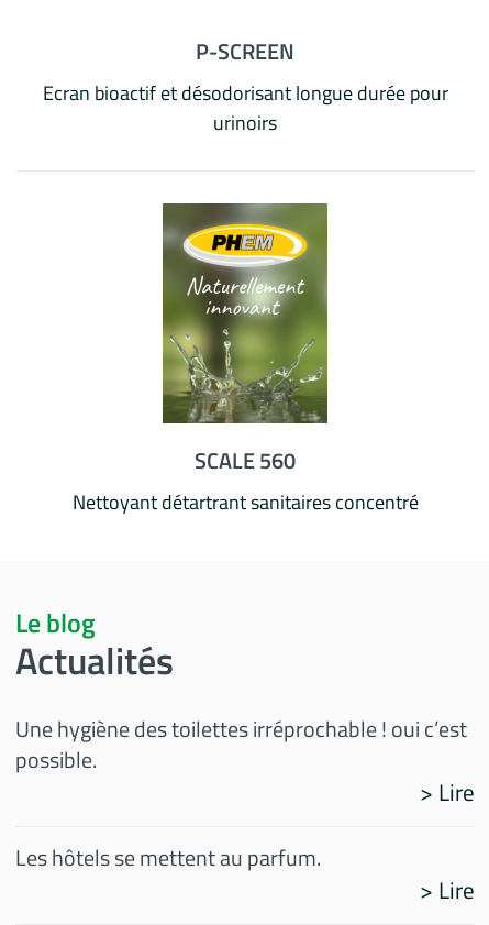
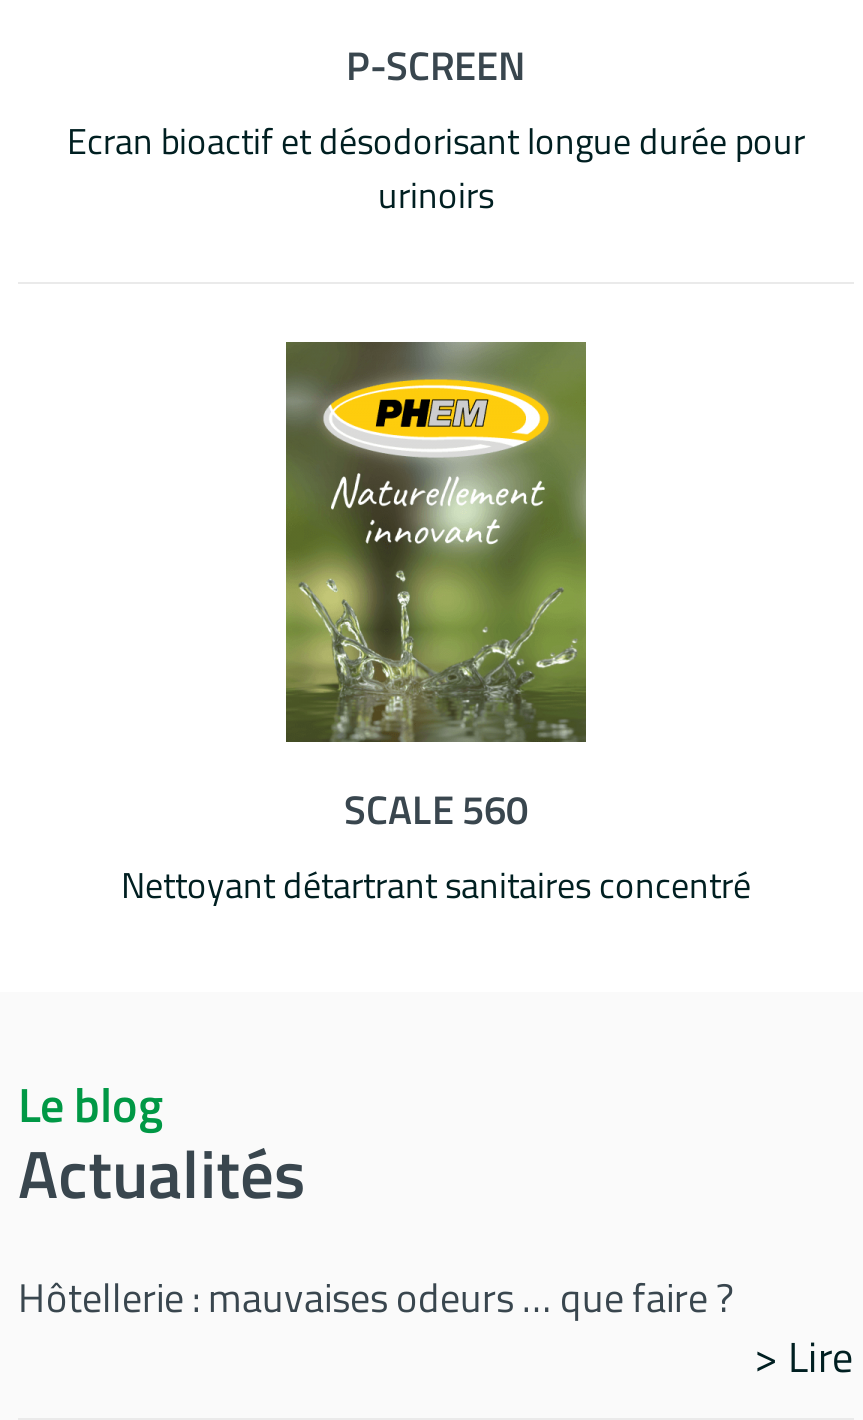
[15,712,475,874] Une hygiène des toilettes irréprochable ! oui c’est | possible. | > Lire | Les hôtels se mettent au parfum. -> [18,1266,734,1328] Hôtellerie : mauvaises odeurs … que faire ?

